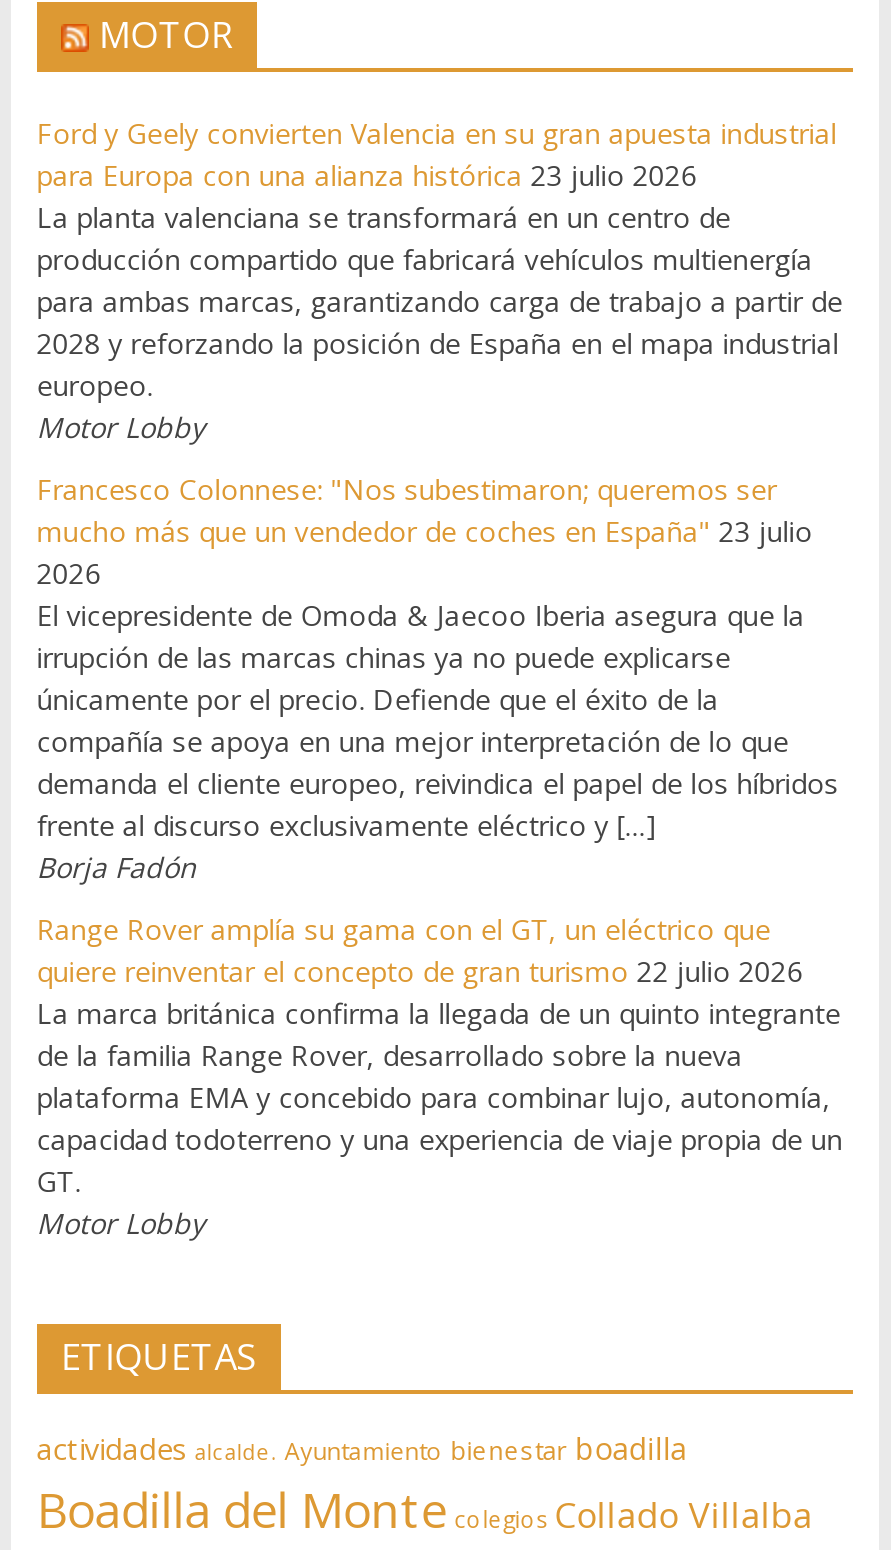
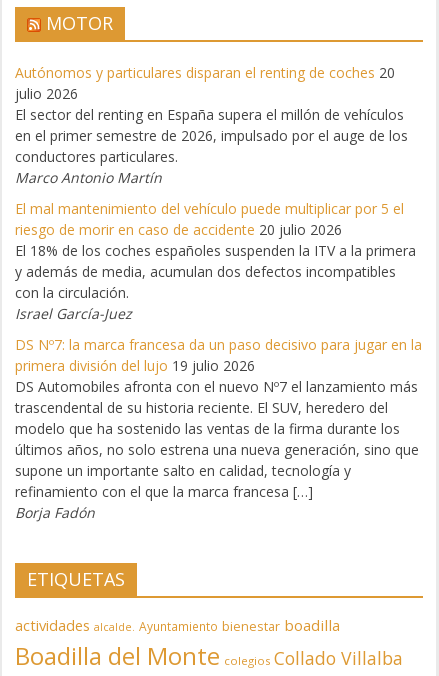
[37,115,843,845] Ford y Geely convierten Valencia en su gran apuesta industrial | para Europa con una alianza histórica 23 julio 2026 | La planta valenciana se transformará en un centro de | producción compartido que fabricará vehículos multienergía | para ambas marcas, garantizando carga de trabajo a partir de | 2028 y reforzando la posición de España en el mapa industrial | europeo. | Motor Lobby | Francesco Colonnese: "Nos subestimaron; queremos ser | mucho más que un vendedor de coches en España" 23 julio | 2026 | El vicepresidente de Omoda & Jaecoo Iberia asegura que la | irrupción de las marcas chinas ya no puede explicarse | únicamente por el precio. Defiende que el éxito de la | compañía se apoya en una mejor interpretación de lo que | demanda el cliente europeo, reivindica el papel de los híbridos | frente al discurso exclusivamente eléctrico y […] -> [15,63,422,501] Autónomos y particulares disparan el renting de coches 20 | julio 2026 | El sector del renting en España supera el millón de vehículos | en el primer semestre de 2026, impulsado por el auge de los | conductores particulares. | Marco Antonio Martín | El mal mantenimiento del vehículo puede multiplicar por 5 el | riesgo de morir en caso de accidente 20 julio 2026 | El 18% de los coches españoles suspenden la ITV a la primera | y además de media, acumulan dos defectos incompatibles | con la circulación. | Israel García-Juez | DS Nº7: la marca francesa da un paso decisivo para jugar en la | primera división del lujo 19 julio 2026 | DS Automobiles afronta con el nuevo Nº7 el lanzamiento más | trascendental de su historia reciente. El SUV, heredero del | modelo que ha sostenido las ventas de la firma durante los | últimos años, no solo estrena una nueva generación, sino que | supone un importante salto en calidad, tecnología y | refinamiento con el que la marca francesa […]
moved [37,849,197,887] -> [15,503,95,522]: Borja Fadón
[37,911,843,1243] Range Rover amplía su gama con el GT, un eléctrico que | quiere reinventar el concepto de gran turismo 22 julio 2026 | La marca británica confirma la llegada de un quinto integrante | de la familia Range Rover, desarrollado sobre la nueva | plataforma EMA y concebido para combinar lujo, autonomía, | capacidad todoterreno y una experiencia de viaje propia de un | GT. | Motor Lobby -> none

